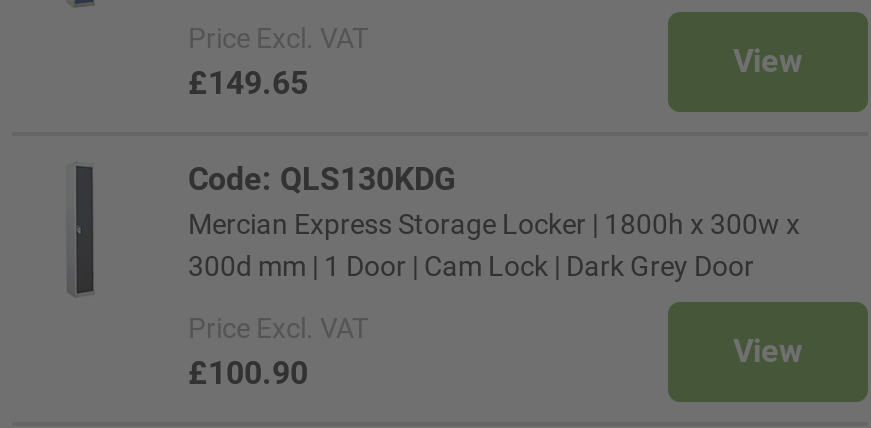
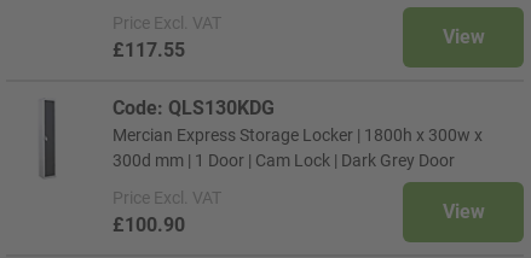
[188,63,308,101] £149.65 -> [112,38,185,61] £117.55

